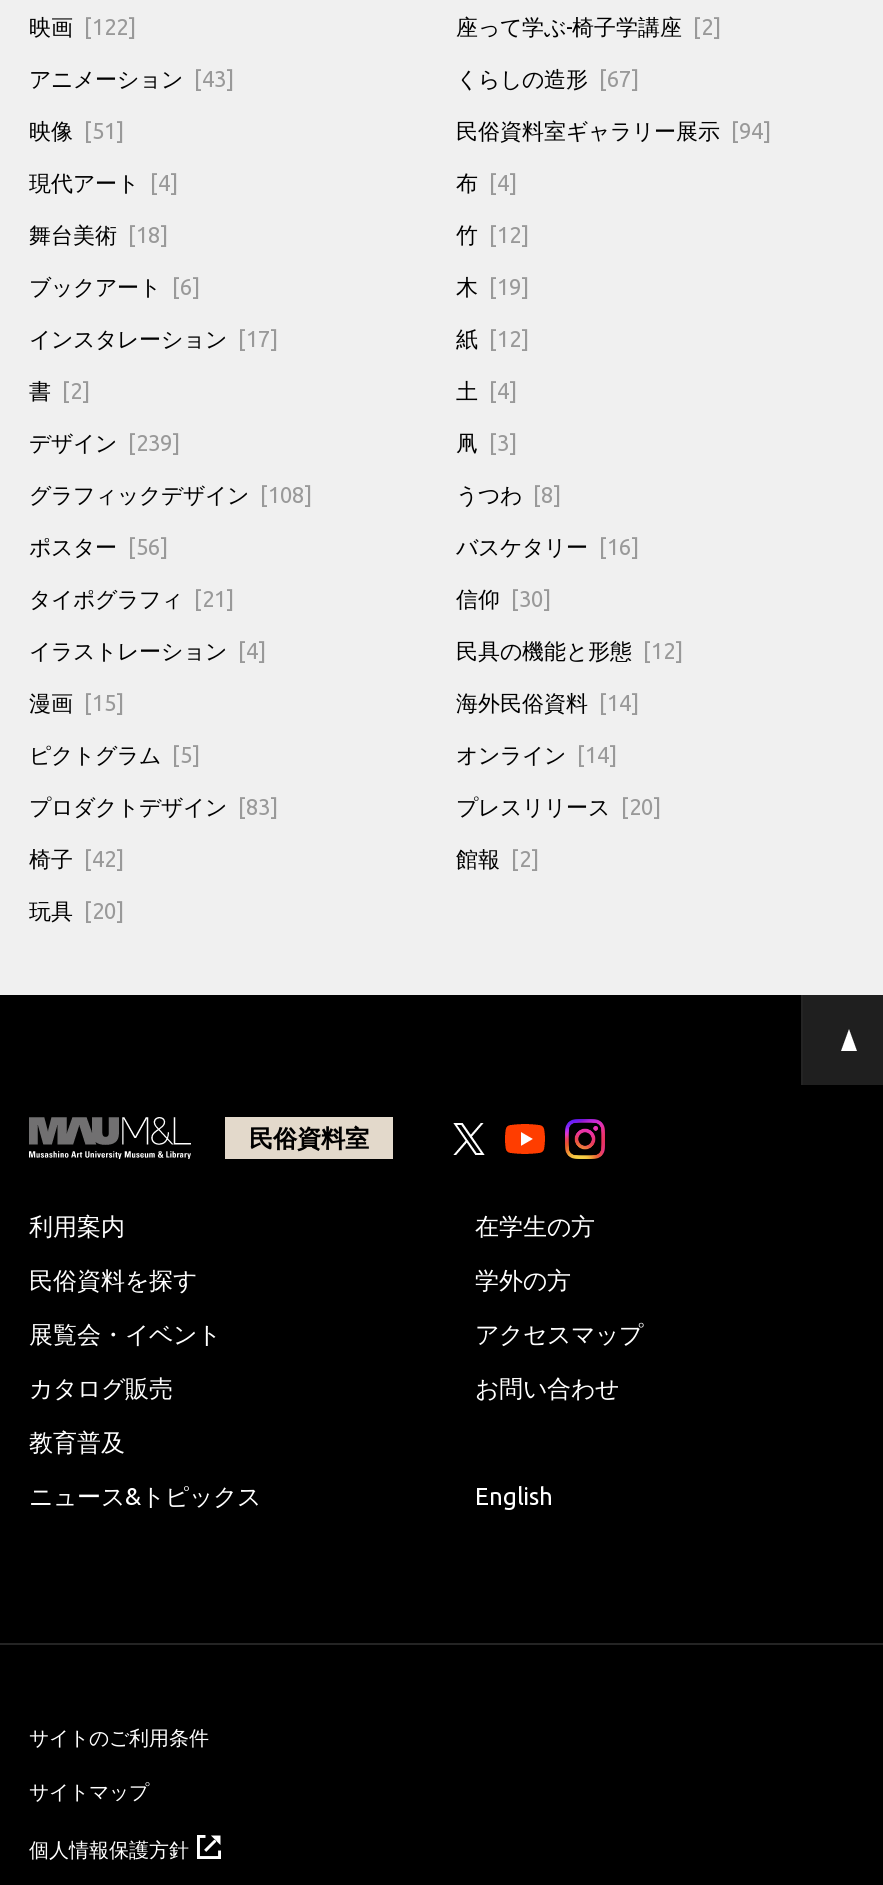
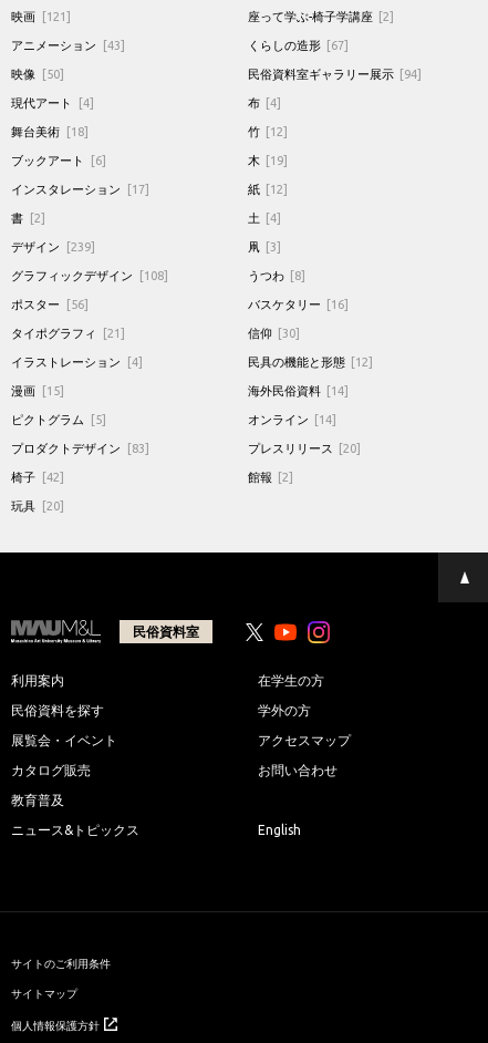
[29,10,136,44] 映画 [122] -> [11,7,70,26] 映画 [121]
[29,114,124,148] 映像 [51] -> [11,65,64,83] 映像 [50]

